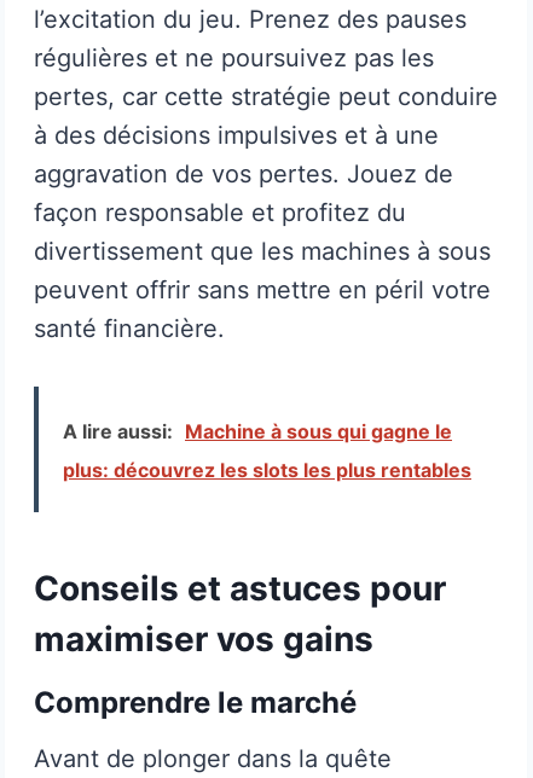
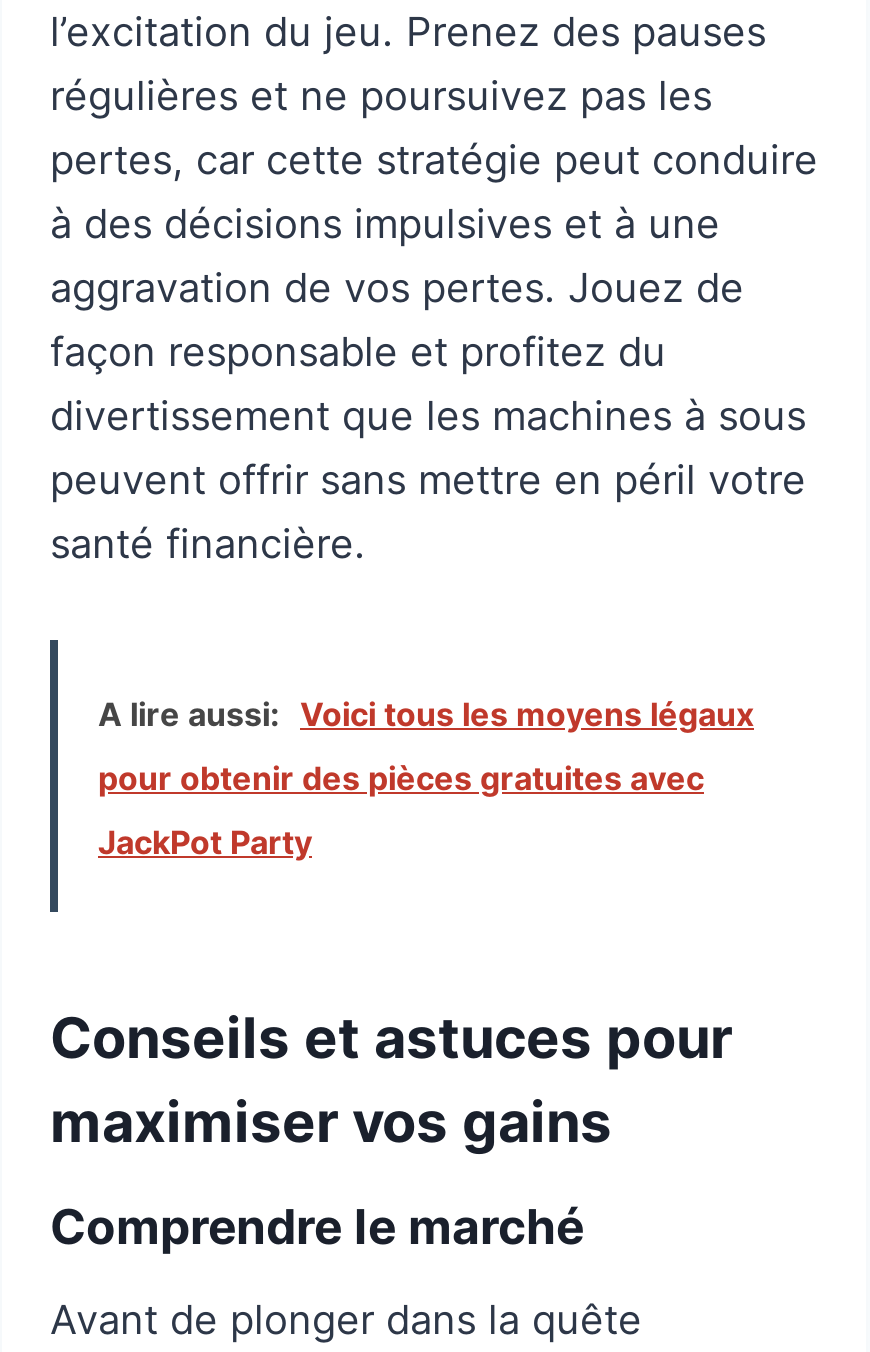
[63,419,471,482] A lire aussi: Machine à sous qui gagne le | plus: découvrez les slots les plus rentables -> [98,694,754,862] A lire aussi: Voici tous les moyens légaux | pour obtenir des pièces gratuites avec | JackPot Party

